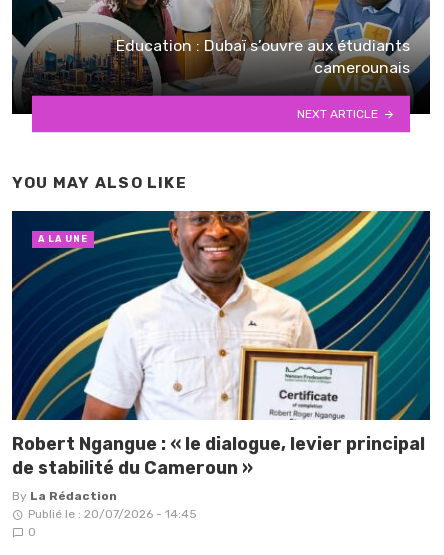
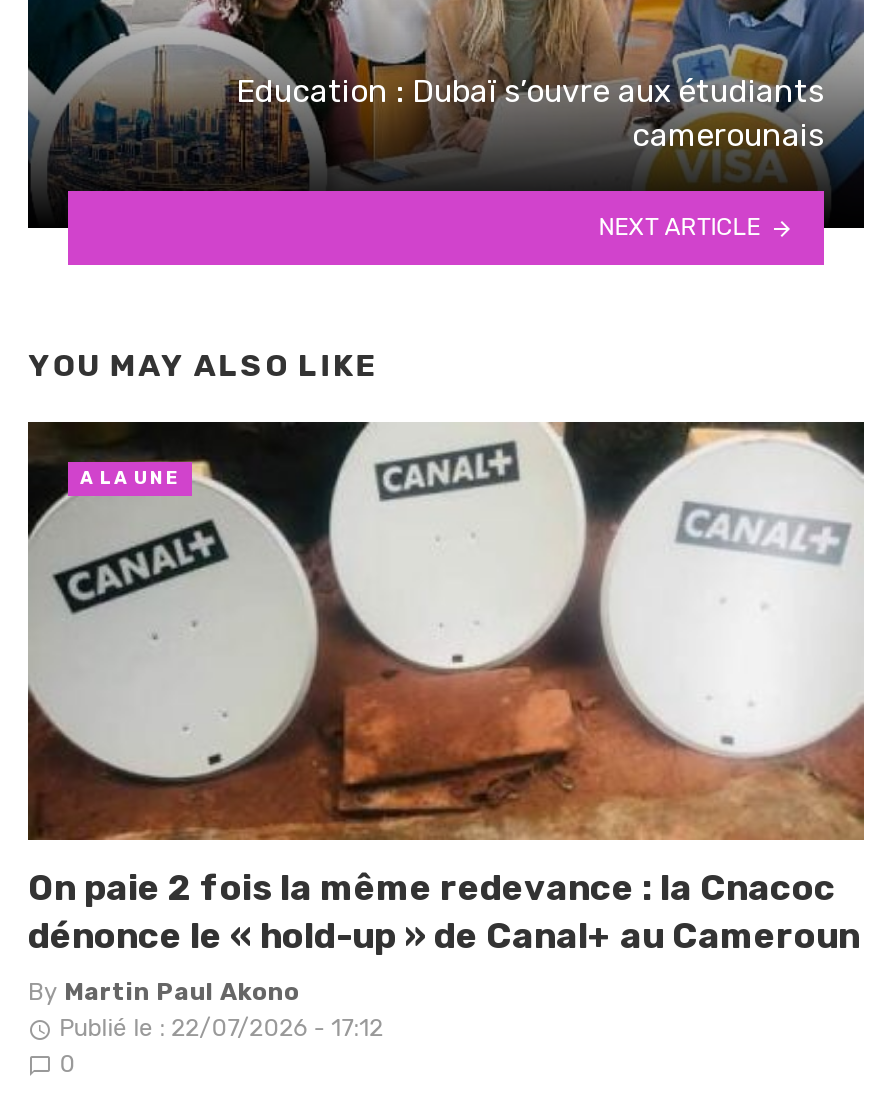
[12,210,431,478] [image] | Robert Ngangue : « le dialogue, levier principal | de stabilité du Cameroun » -> [26,420,866,957] [image] | On paie 2 fois la même redevance : la Cnacoc | dénonce le « hold-up » de Canal+ au Cameroun
[12,489,197,521] By La Rédaction | Publié le : 20/07/2026 - 14:45 -> [28,979,383,1043] By Martin Paul Akono | Publié le : 22/07/2026 - 17:12

